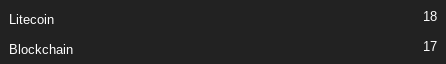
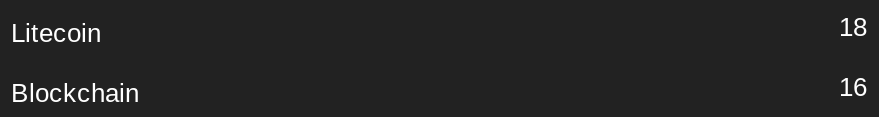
[423,39,437,54] 17 -> [839,72,867,102] 16

